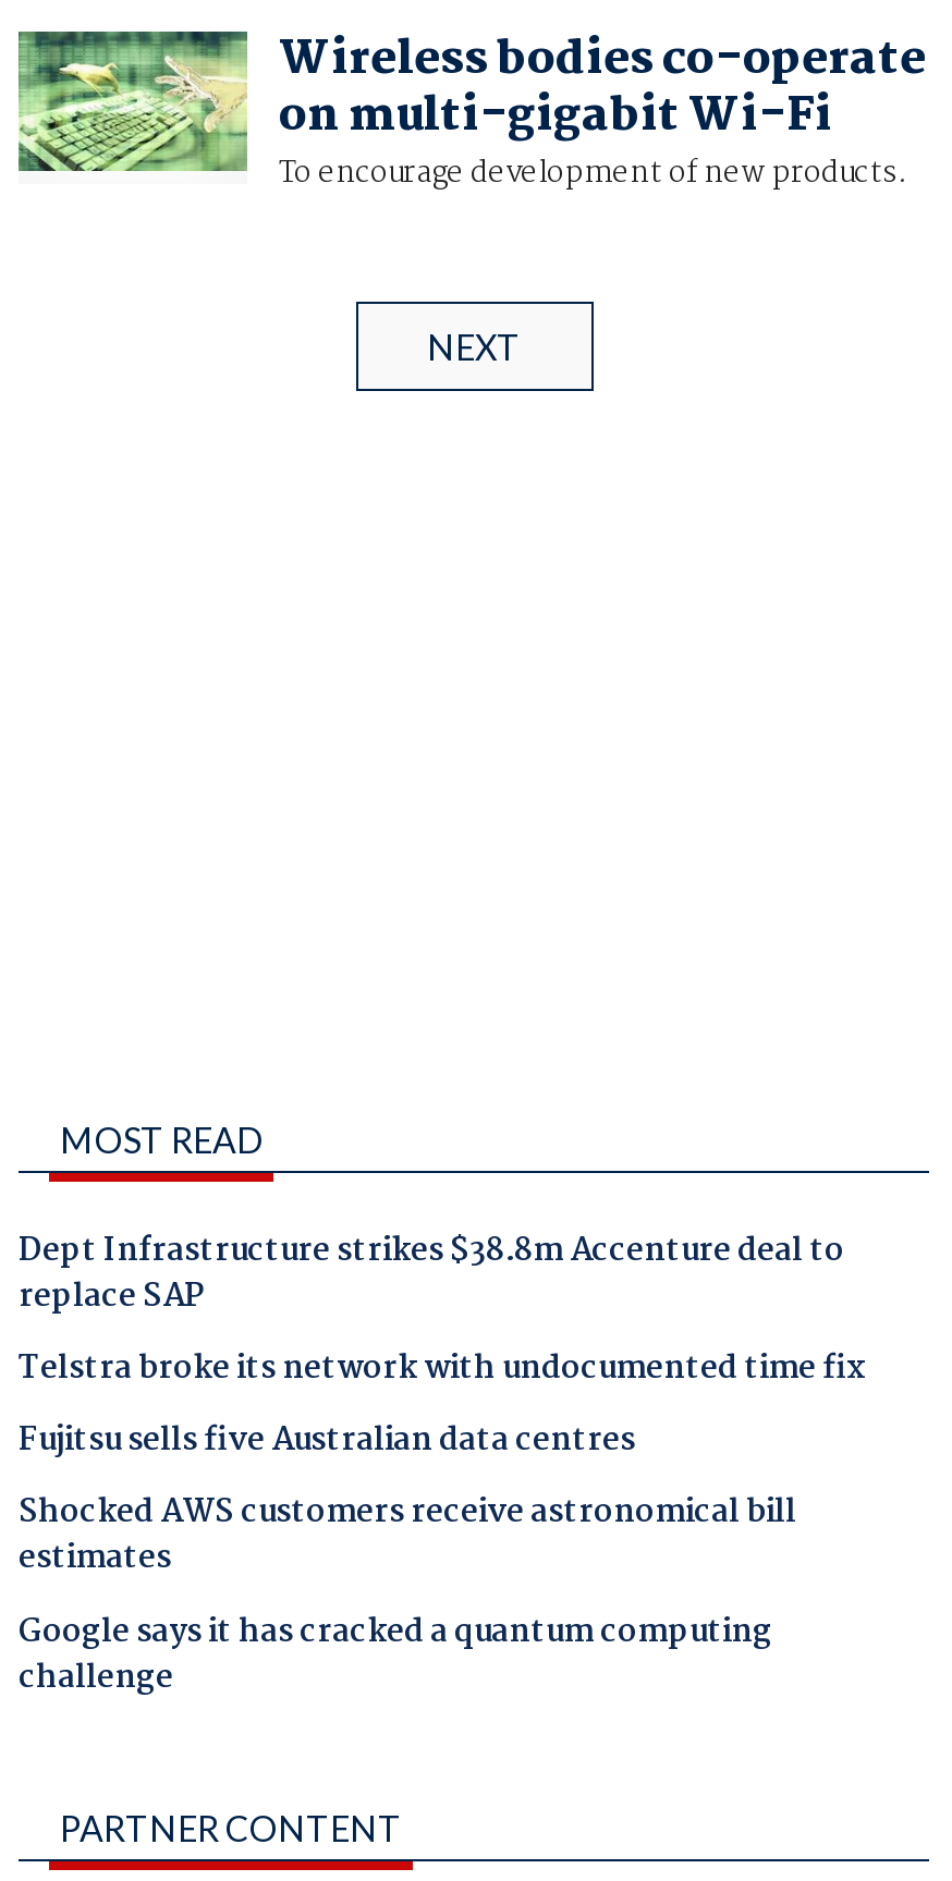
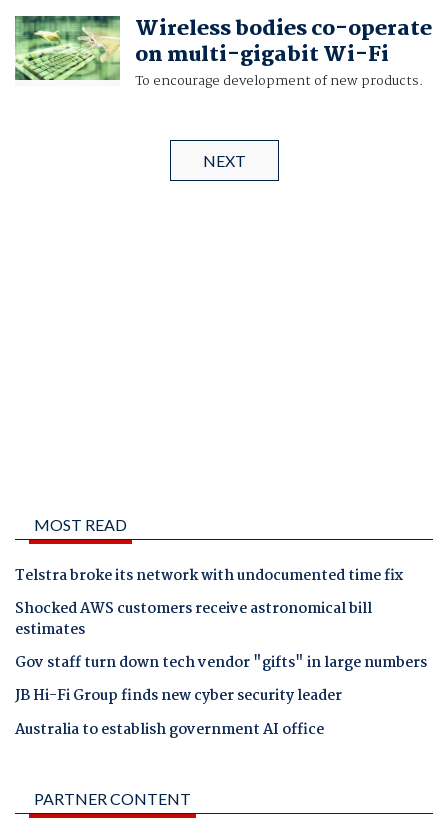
[19,1224,844,1322] Dept Infrastructure strikes $38.8m Accenture deal to | replace SAP -> none
[19,1415,635,1467] Fujitsu sells five Australian data centres -> none
moved [19,1487,796,1585] -> [15,597,372,642]: Shocked AWS customers receive astronomical bill | estimates
[19,1605,772,1703] Google says it has cracked a quantum computing | challenge -> [15,651,427,741] Gov staff turn down tech vendor "gifts" in large numbers | JB Hi-Fi Group finds new cyber security leader | Australia to establish government AI office

